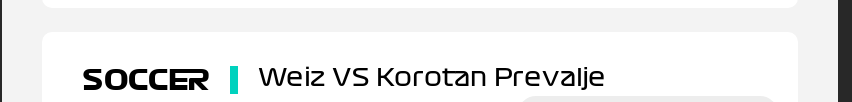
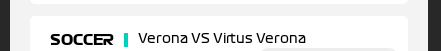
[258,66,606,90] Weiz VS Korotan Prevalje -> [138,33,306,45] Verona VS Virtus Verona

